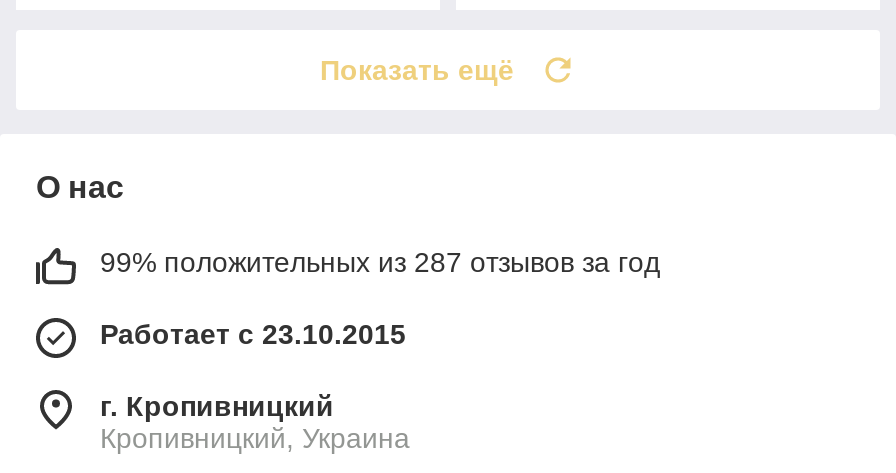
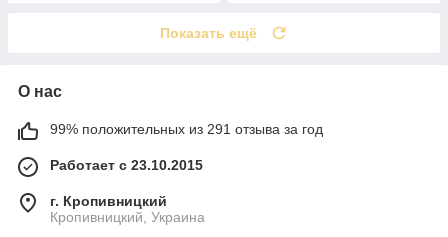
[100,246,660,278] 99% положительных из 287 отзывов за год -> [50,121,323,137] 99% положительных из 291 отзыва за год

